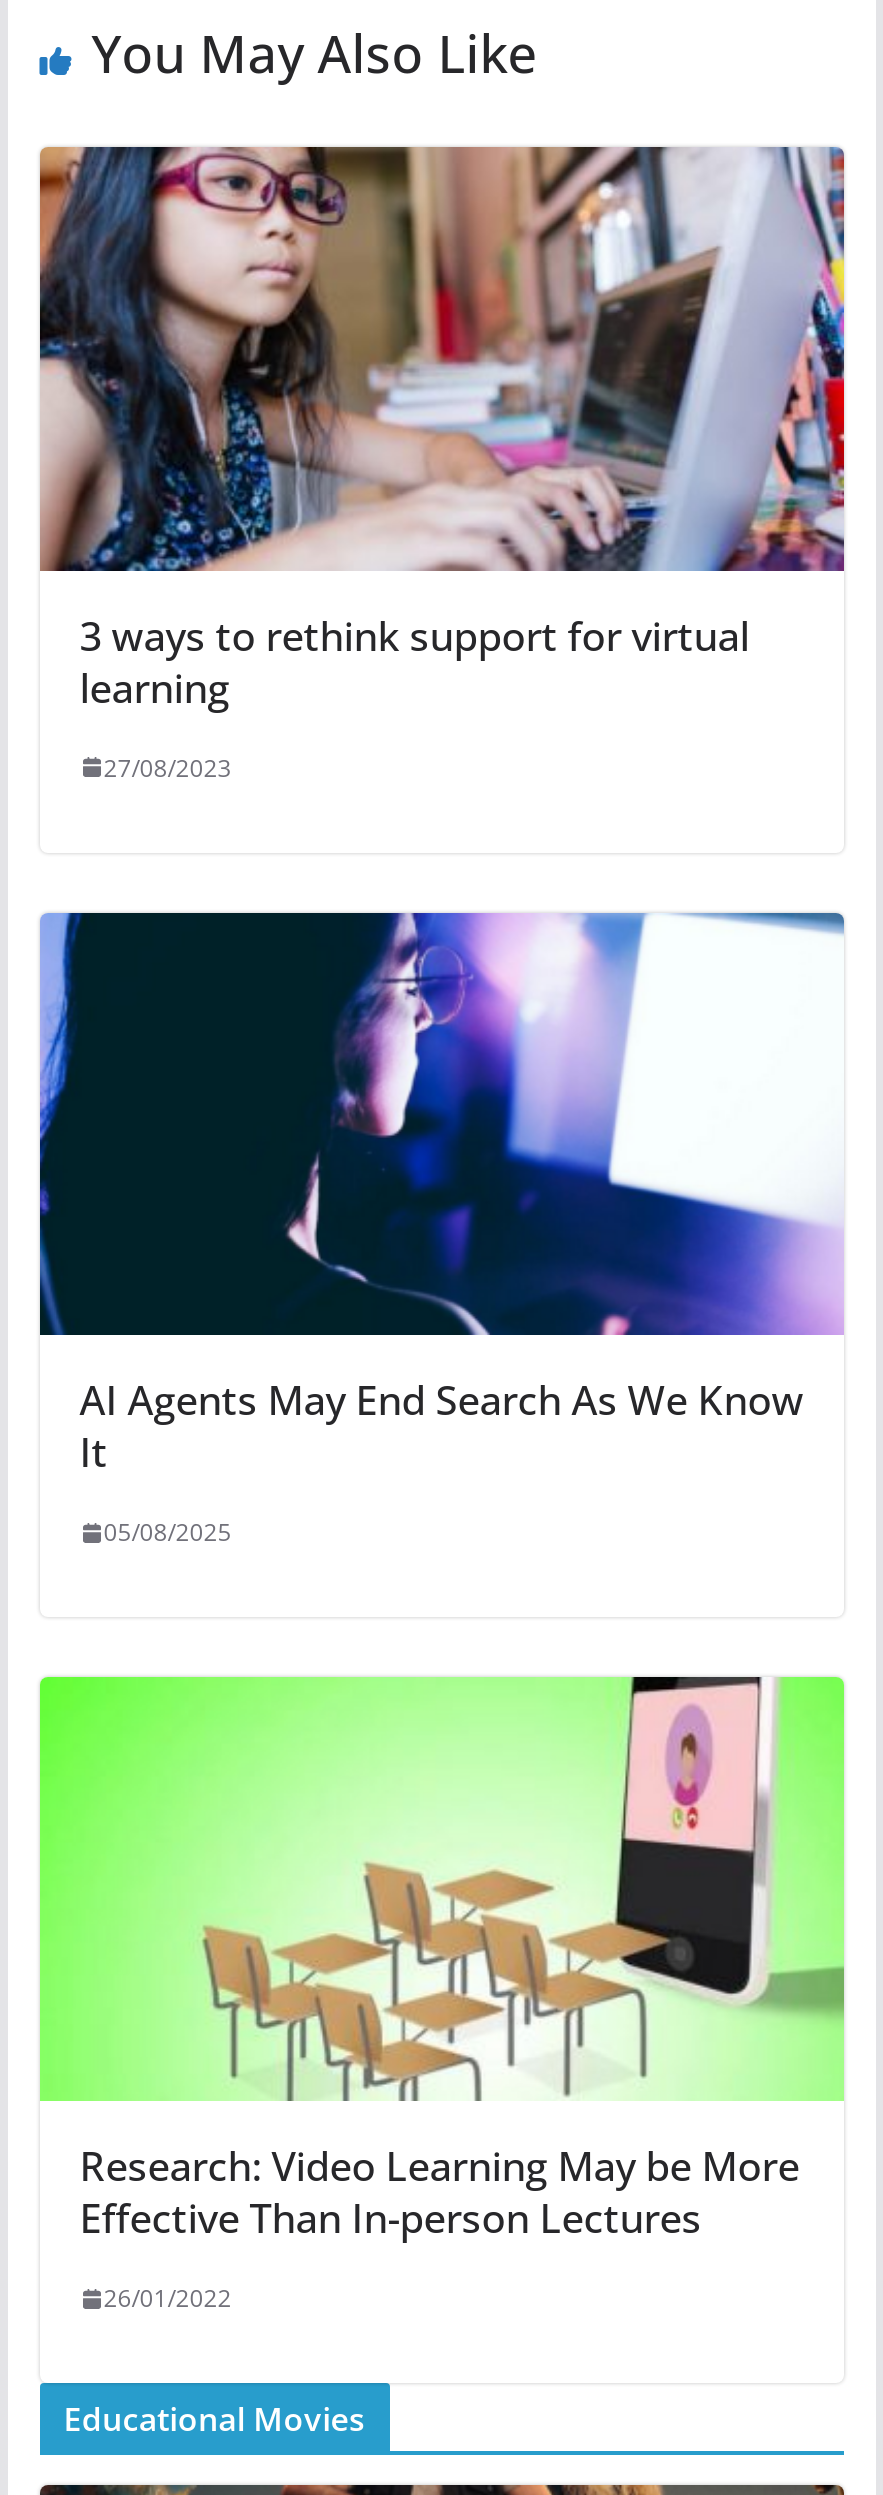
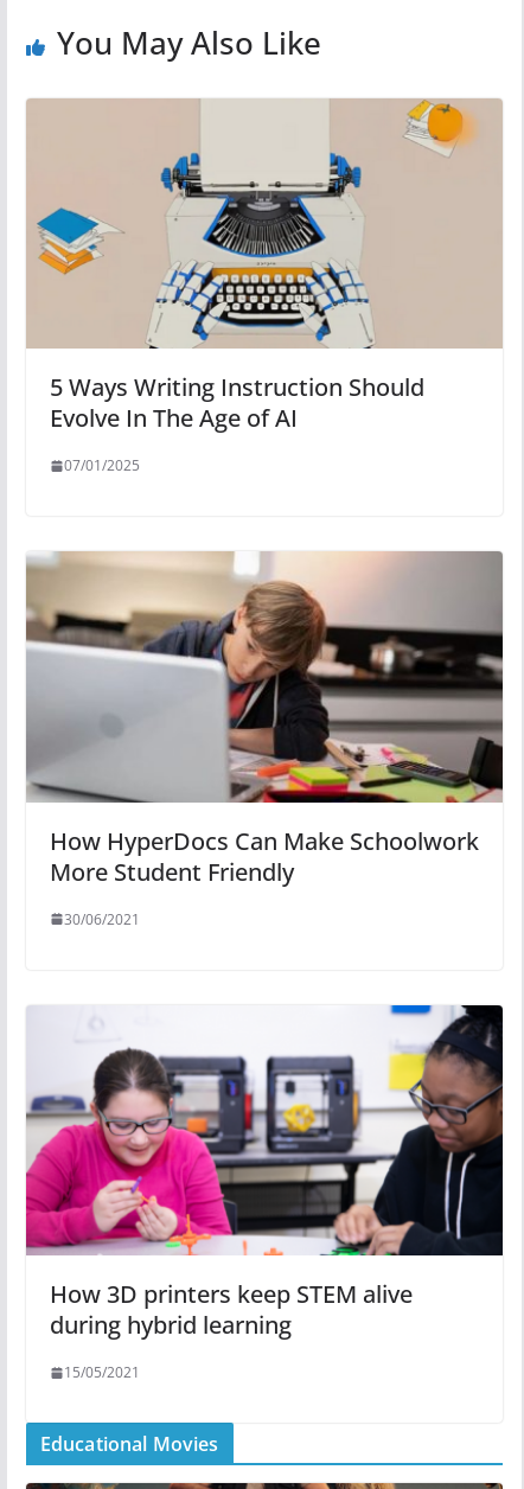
[38,145,846,715] [image] | 3 ways to rethink support for virtual | learning -> [26,97,503,434] [image] | 5 Ways Writing Instruction Should | Evolve In The Age of AI
[103,751,231,785] 27/08/2023 -> [64,455,140,476] 07/01/2025
[38,911,844,1480] [image] | AI Agents May End Search As We Know | It -> [25,551,504,888] [image] | How HyperDocs Can Make Schoolwork | More Student Friendly
[103,1516,231,1550] 05/08/2025 -> [64,909,140,929] 30/06/2021
[38,1675,846,2246] [image] | Research: Video Learning May be More | Effective Than In-person Lectures -> [25,1004,504,1341] [image] | How 3D printers keep STEM alive | during hybrid learning
[103,2282,231,2316] 26/01/2022 -> [64,1363,140,1383] 15/05/2021

